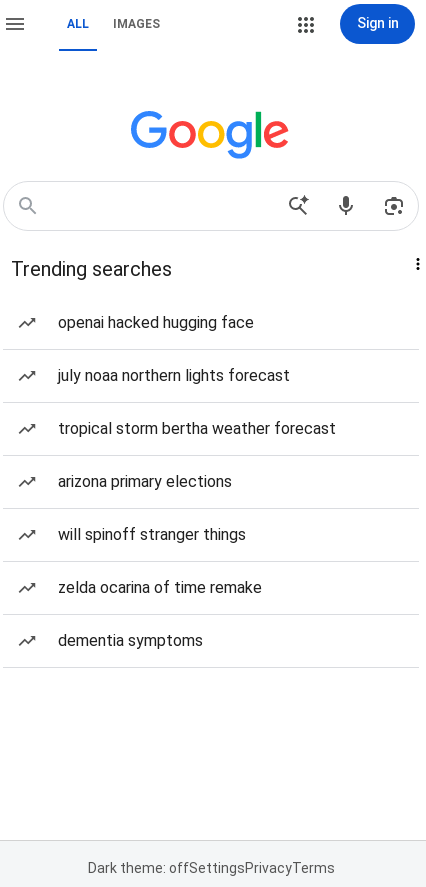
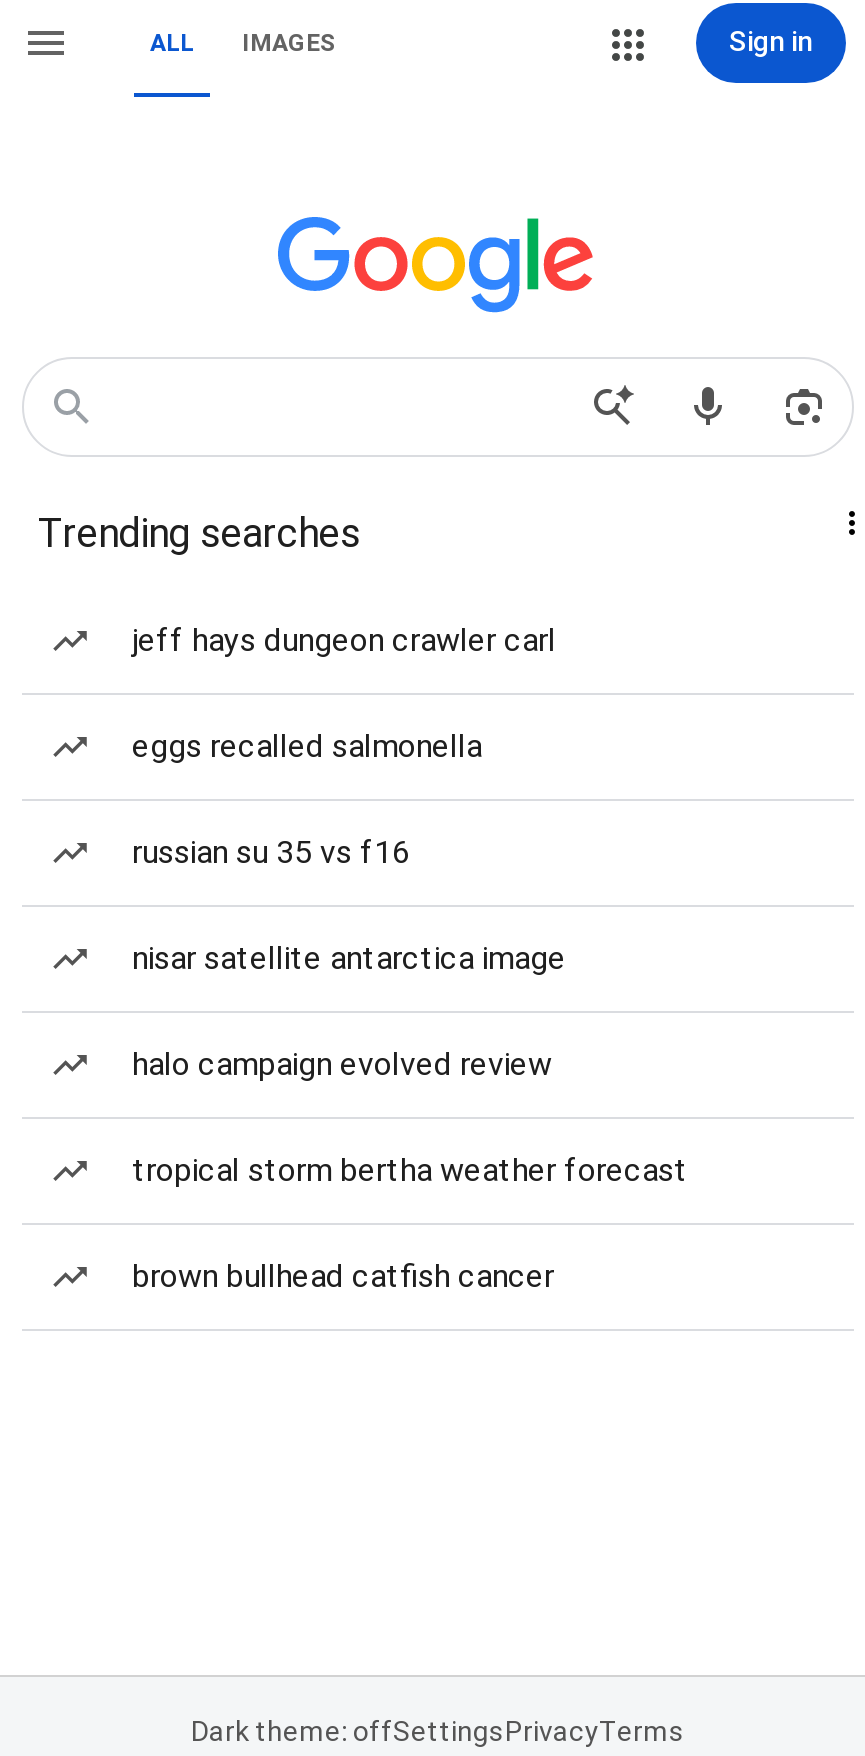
[58,313,290,385] openai hacked hugging face | july noaa northern lights forecast -> [132,621,566,1083] jeff hays dungeon crawler carl | eggs recalled salmonella | russian su 35 vs f16 | nisar satellite antarctica image | halo campaign evolved review
moved [58,419,336,438] -> [132,1151,688,1189]: tropical storm bertha weather forecast
[58,472,262,650] arizona primary elections | will spinoff stranger things | zelda ocarina of time remake | dementia symptoms -> [132,1257,554,1295] brown bullhead catfish cancer

